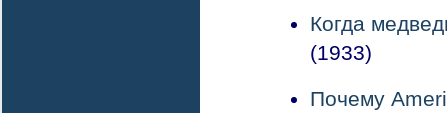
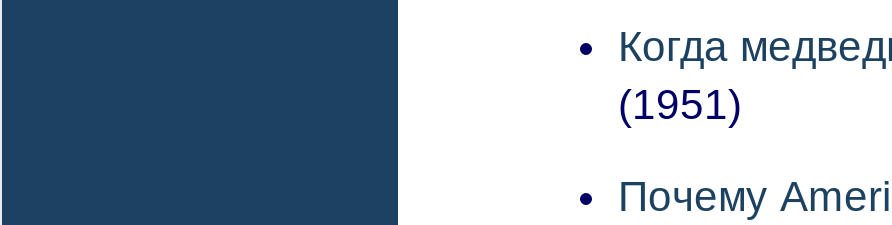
[310,41,372,64] (1933) -> [618,81,742,127] (1951)

